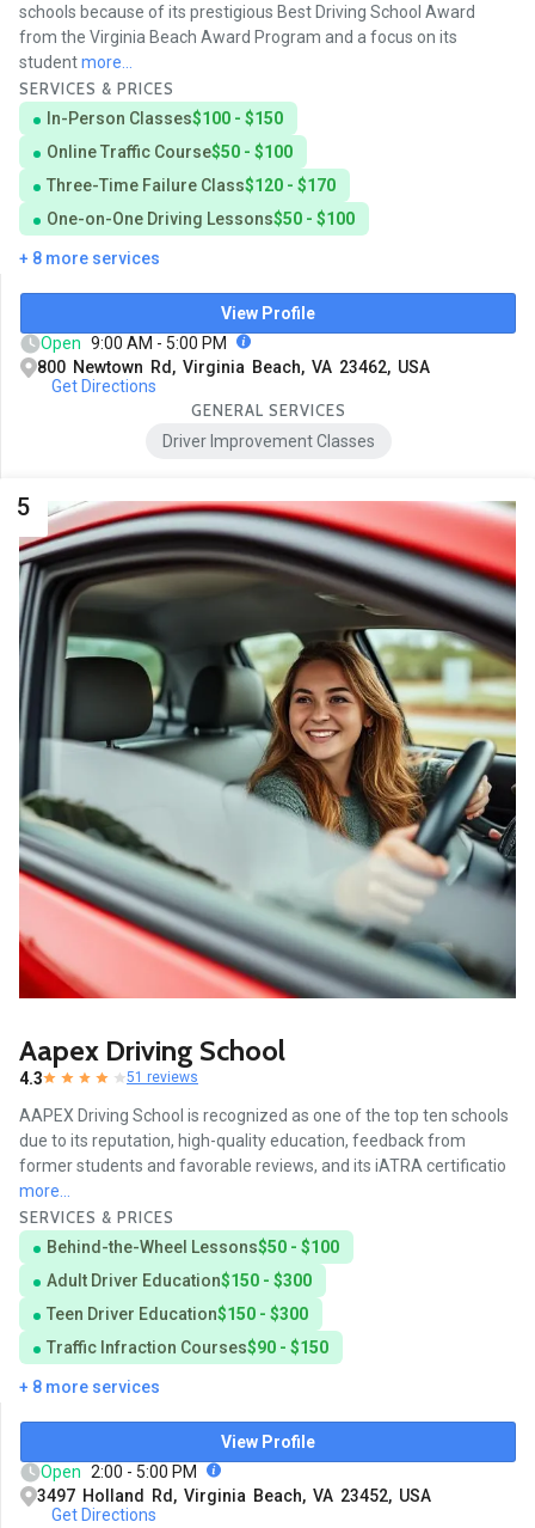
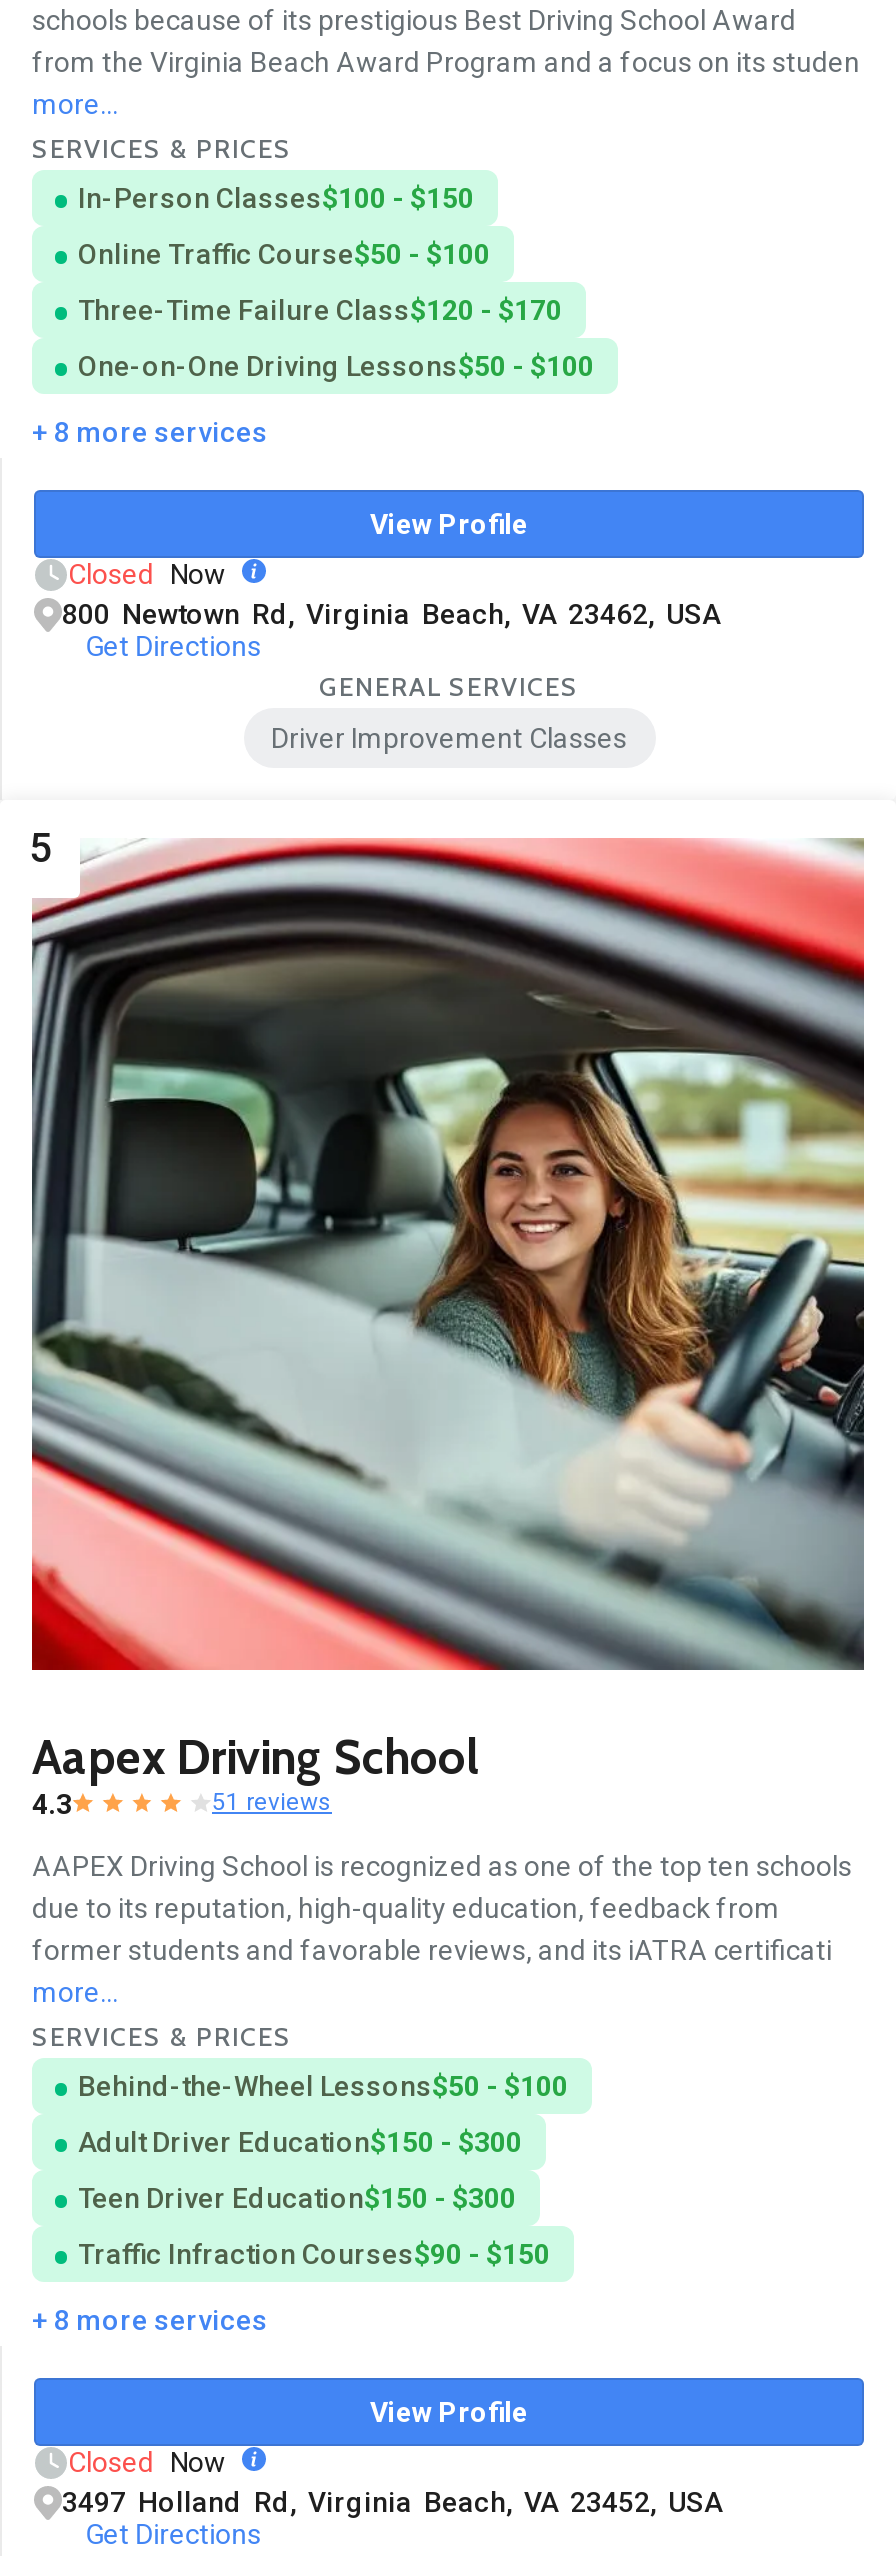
[19,28,457,72] from the Virginia Beach Award Program and a focus on its | student more... -> [32,47,860,121] from the Virginia Beach Award Program and a focus on its studen | more...
[41,334,227,353] Open 9:00 AM - 5:00 PM -> [68,559,226,591] Closed Now
[19,1156,506,1176] former students and favorable reviews, and its iATRA certificatio -> [32,1934,832,1966] former students and favorable reviews, and its iATRA certificati
[41,1462,197,1482] Open 2:00 - 5:00 PM -> [68,2446,226,2478] Closed Now

